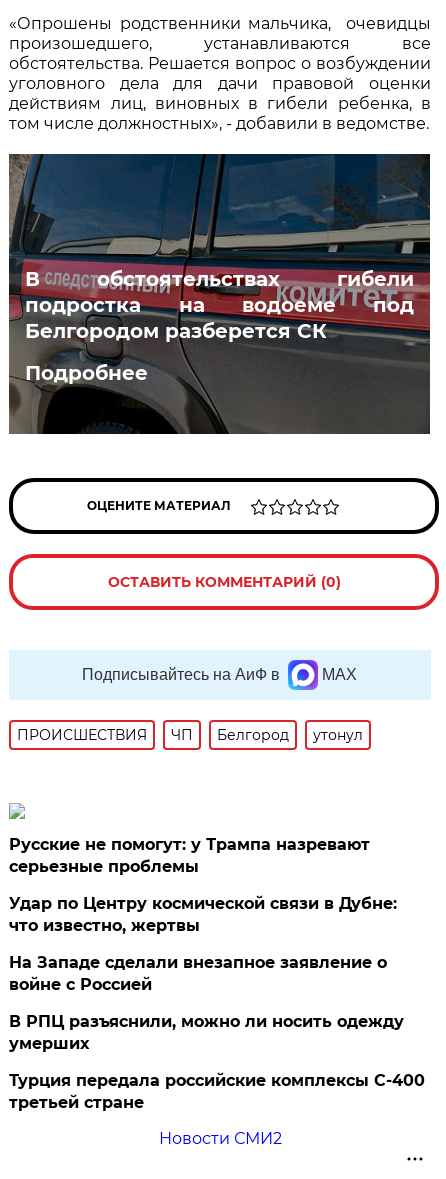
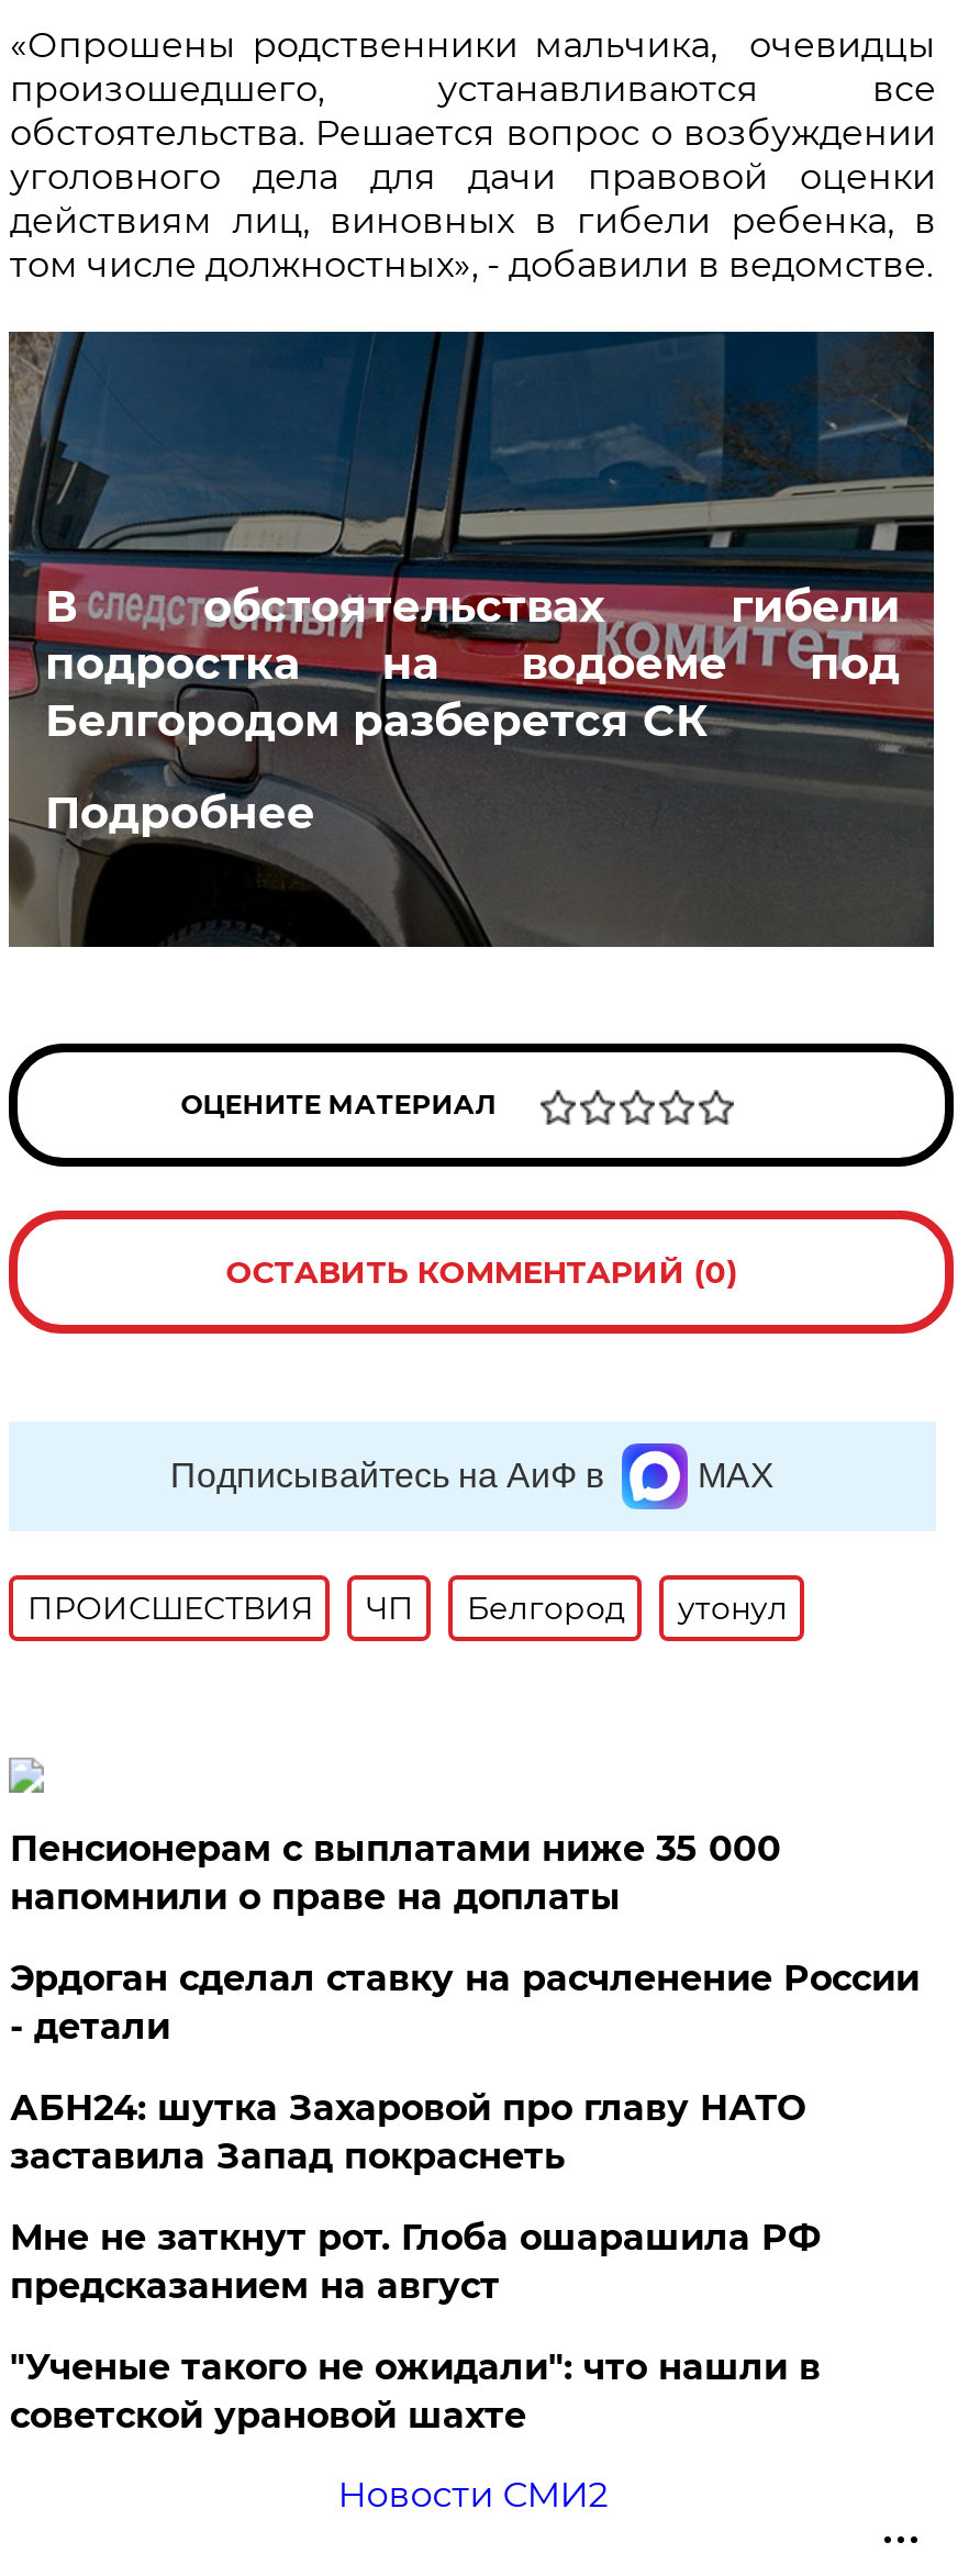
[9,835,370,876] Русские не помогут: у Трампа назревают | серьезные проблемы -> [10,1828,781,1918] Пенсионерам с выплатами ниже 35 000 | напомнили о праве на доплаты
[9,894,397,935] Удар по Центру космической связи в Дубне: | что известно, жертвы -> [10,1958,919,2048] Эрдоган сделал ставку на расчленение России | - детали
[9,953,387,994] На Западе сделали внезапное заявление о | войне с Россией -> [10,2087,805,2177] АБН24: шутка Захаровой про главу НАТО | заставила Запад покраснеть
[9,1012,404,1053] В РПЦ разъяснили, можно ли носить одежду | умерших -> [10,2217,820,2307] Мне не заткнут рот. Глоба ошарашила РФ | предсказанием на август
[9,1071,425,1112] Турция передала российские комплексы С-400 | третьей стране -> [10,2346,820,2436] "Ученые такого не ожидали": что нашли в | советской урановой шахте

